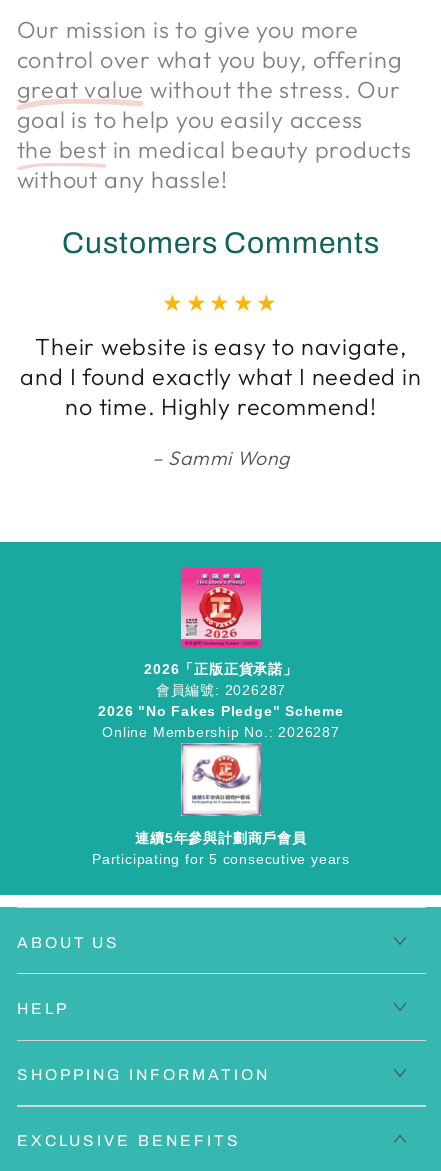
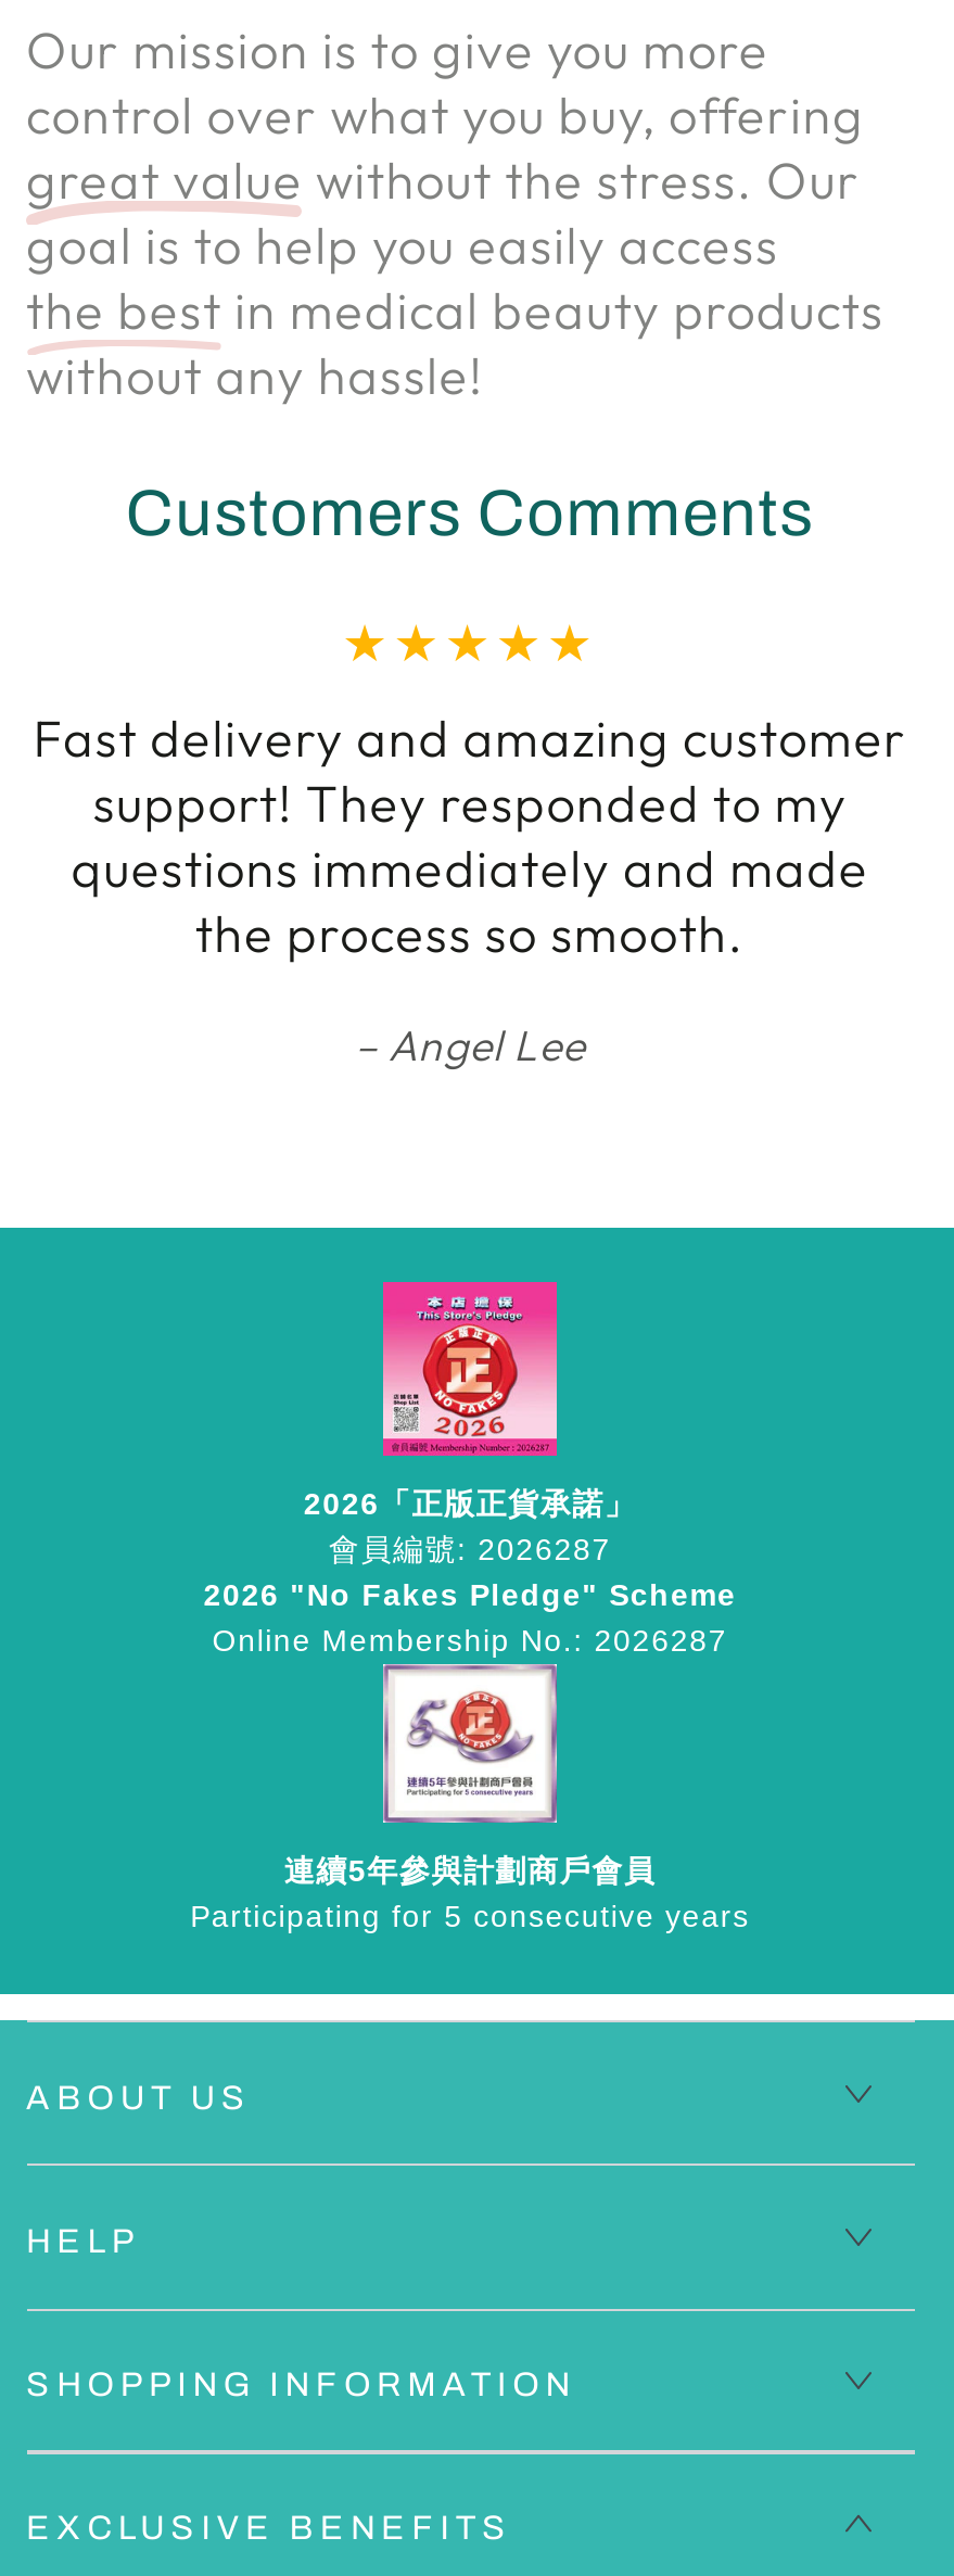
[20,332,421,421] Their website is easy to navigate, | and I found exactly what I needed in | no time. Highly recommend! -> [33,707,907,966] Fast delivery and amazing customer | support! They responded to my | questions immediately and made | the process so smooth.
[168,445,290,470] Sammi Wong -> [388,1017,586,1071] Angel Lee

